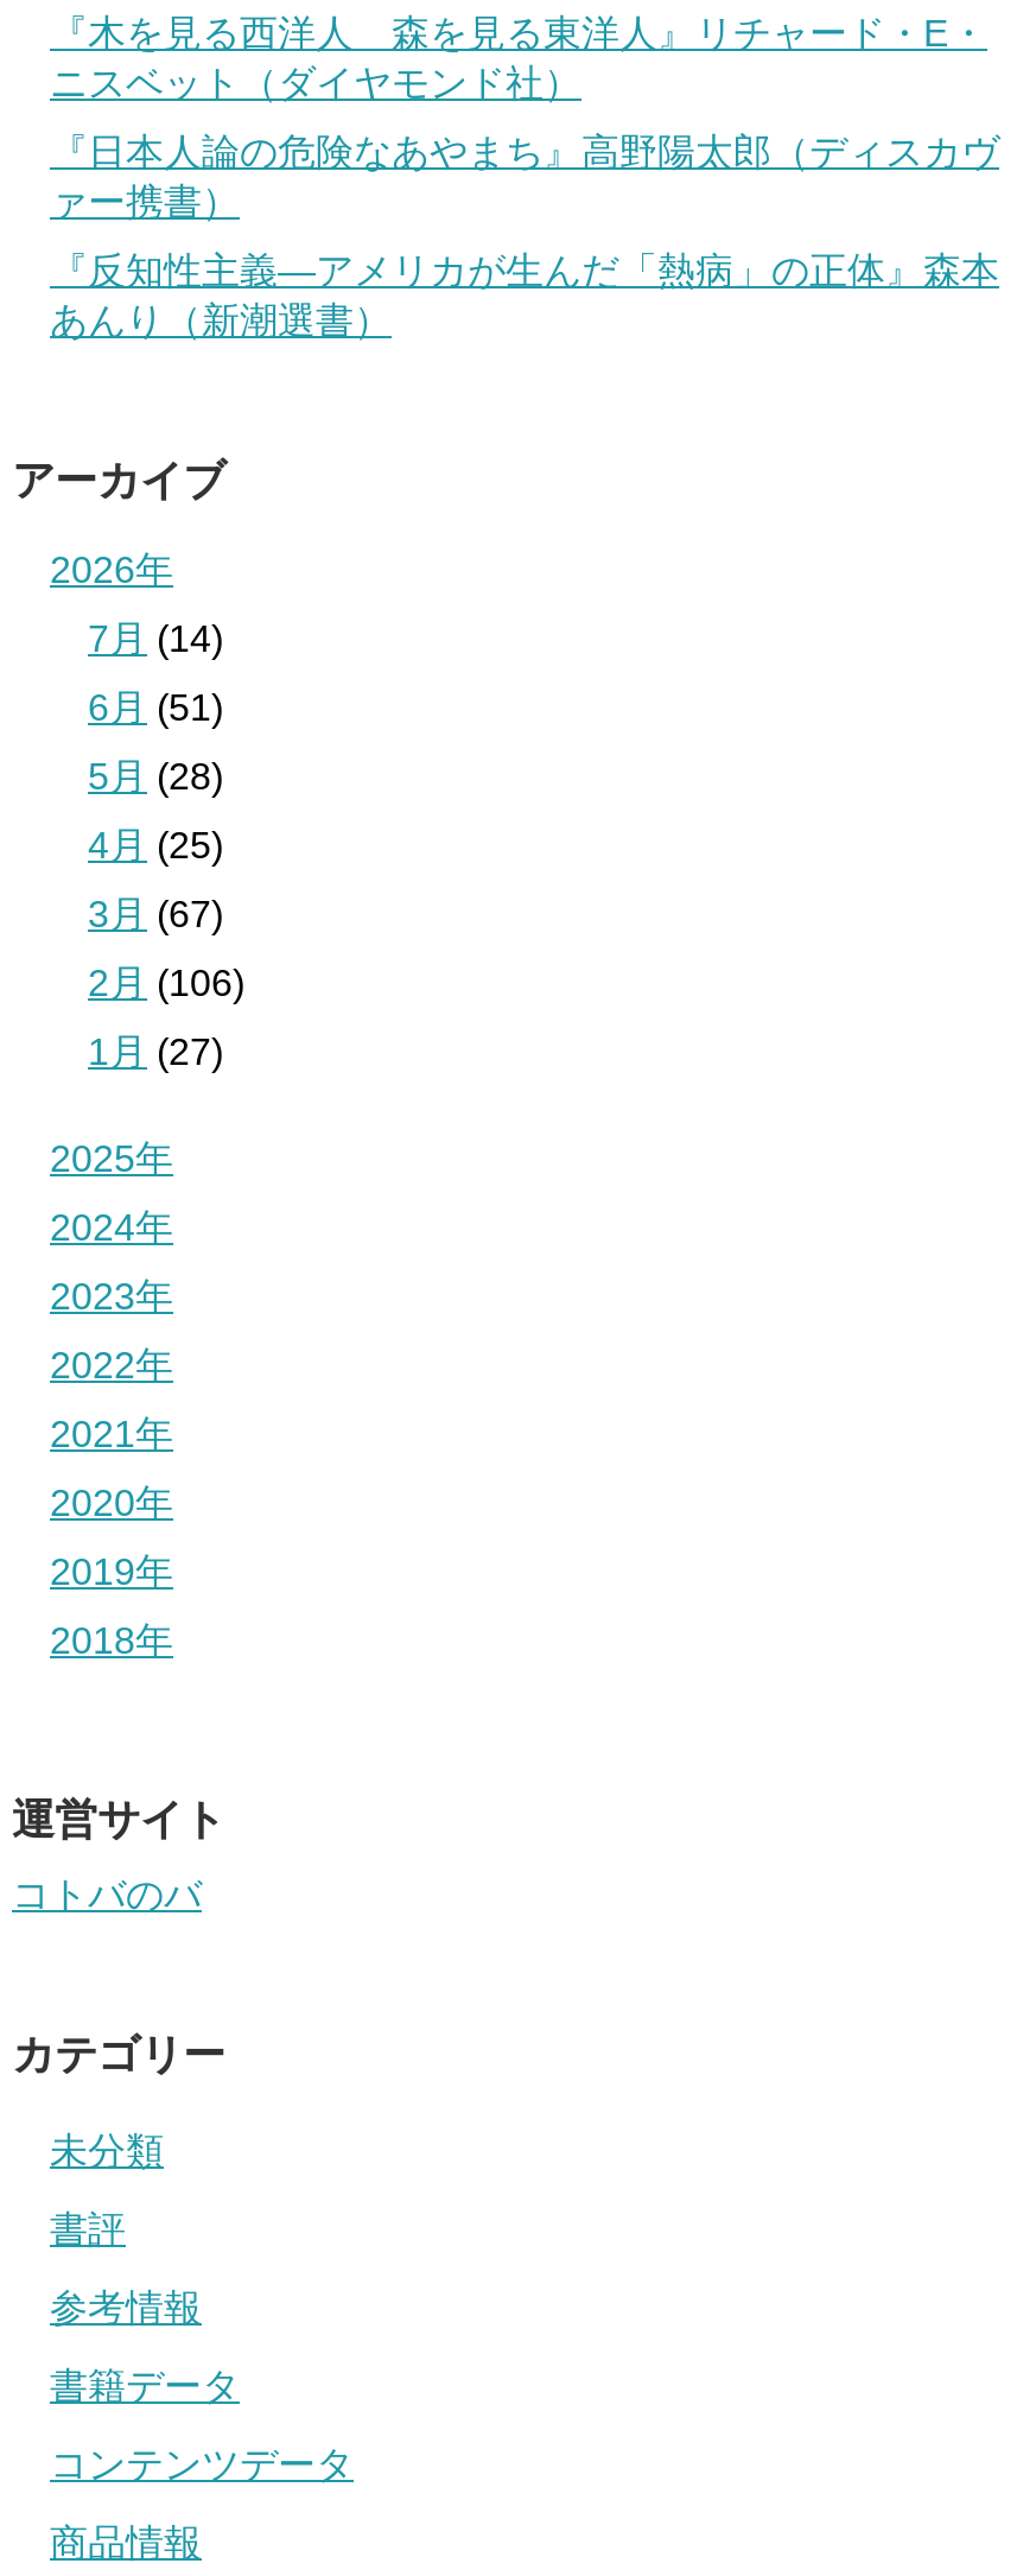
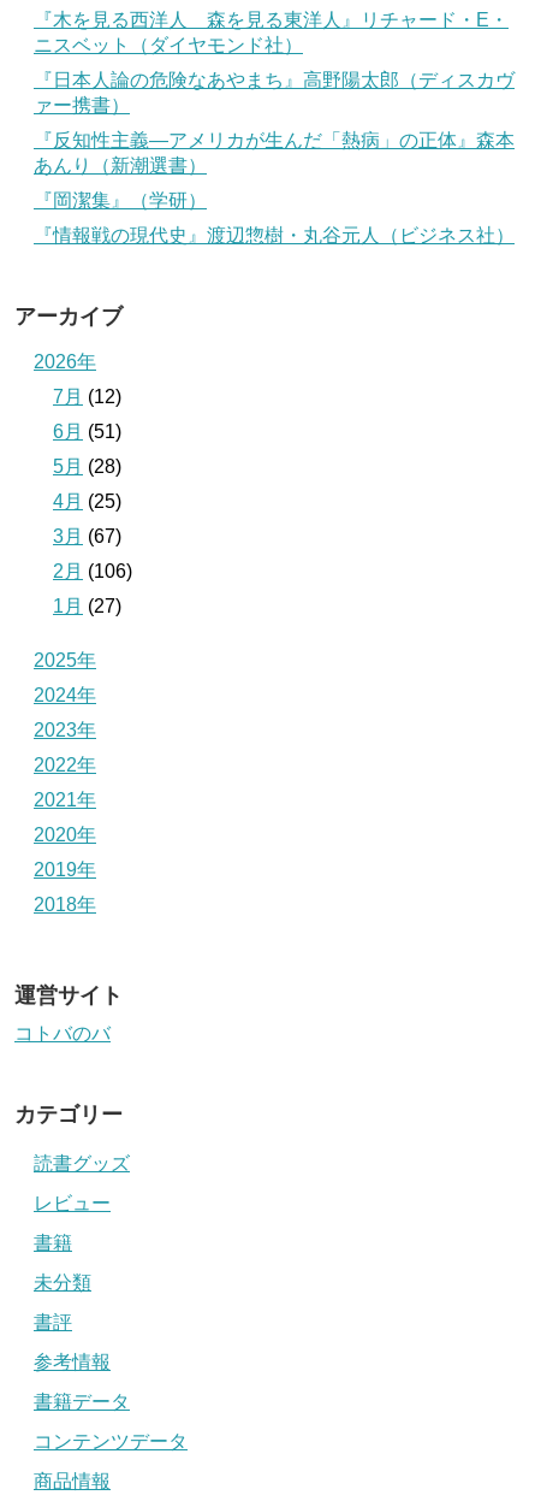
none -> [34,190,515,245] 『岡潔集』（学研） | 『情報戦の現代史』渡辺惣樹・丸谷元人（ビジネス社）
[88,618,223,658] 7月(14) -> [53,386,121,406] 7月(12)
none -> [34,1153,130,1253] 読書グッズ | レビュー | 書籍

